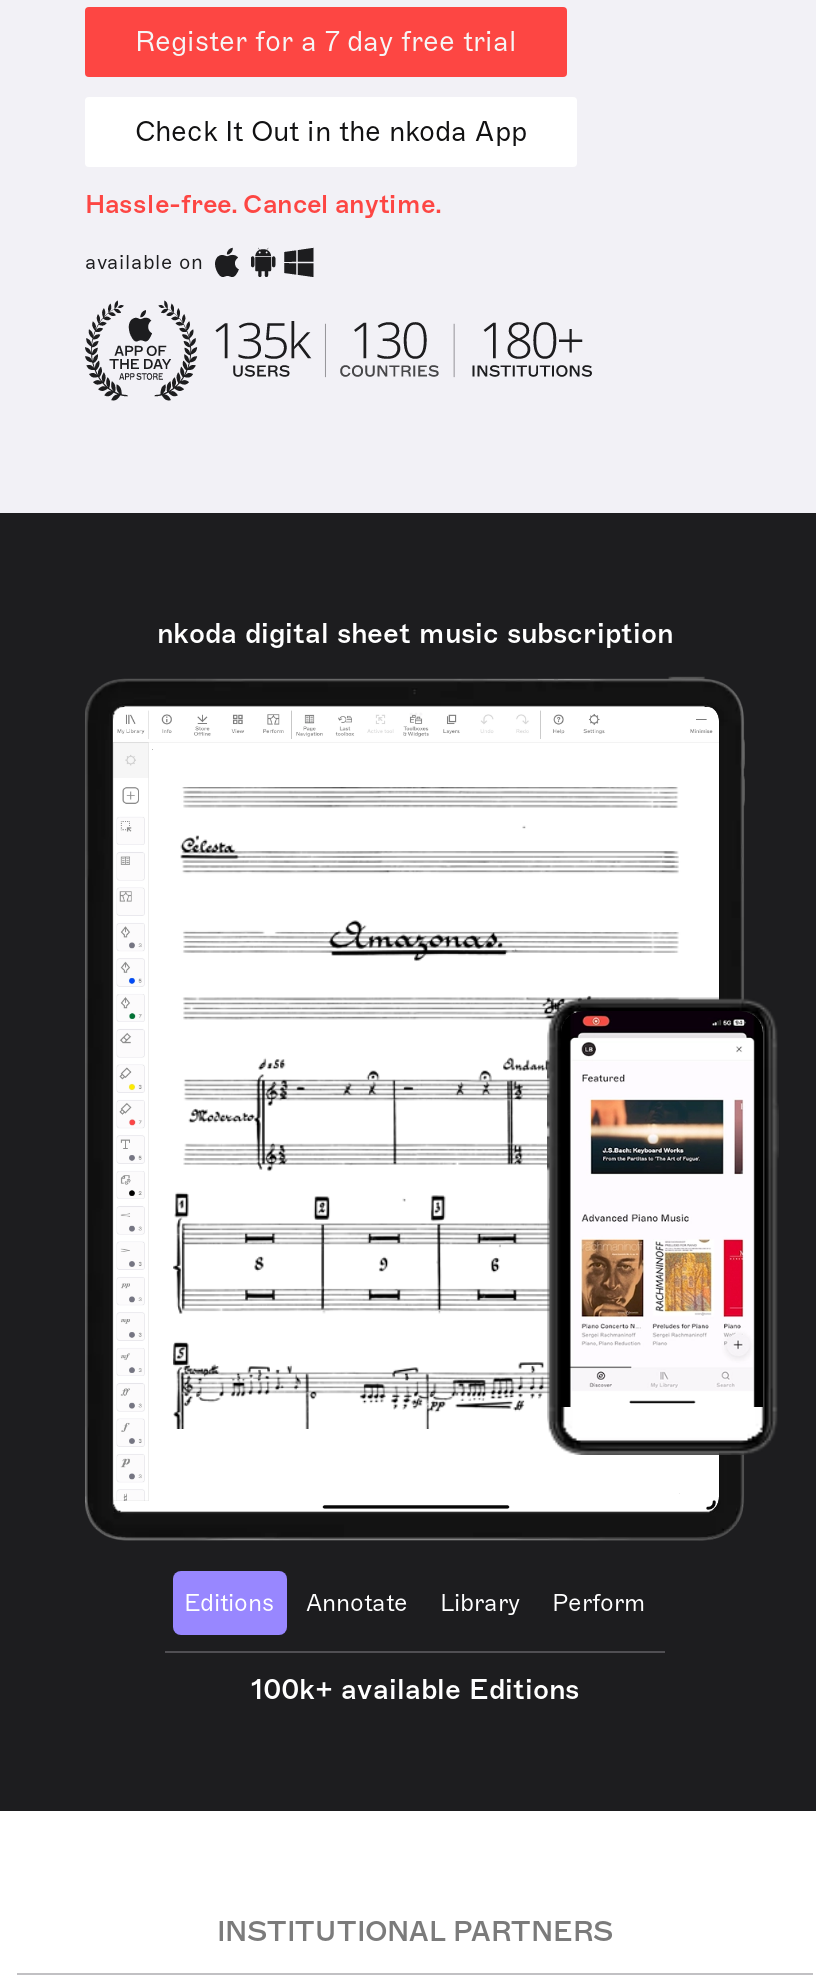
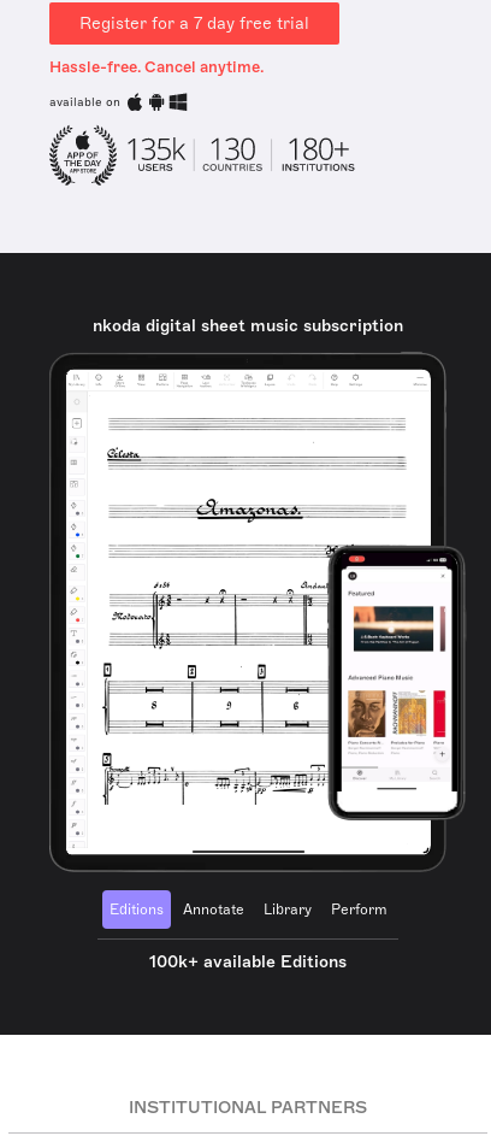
[135,115,527,149] Check It Out in the nkoda App -> none

